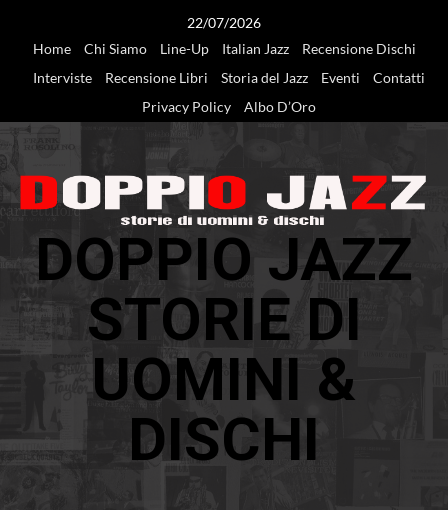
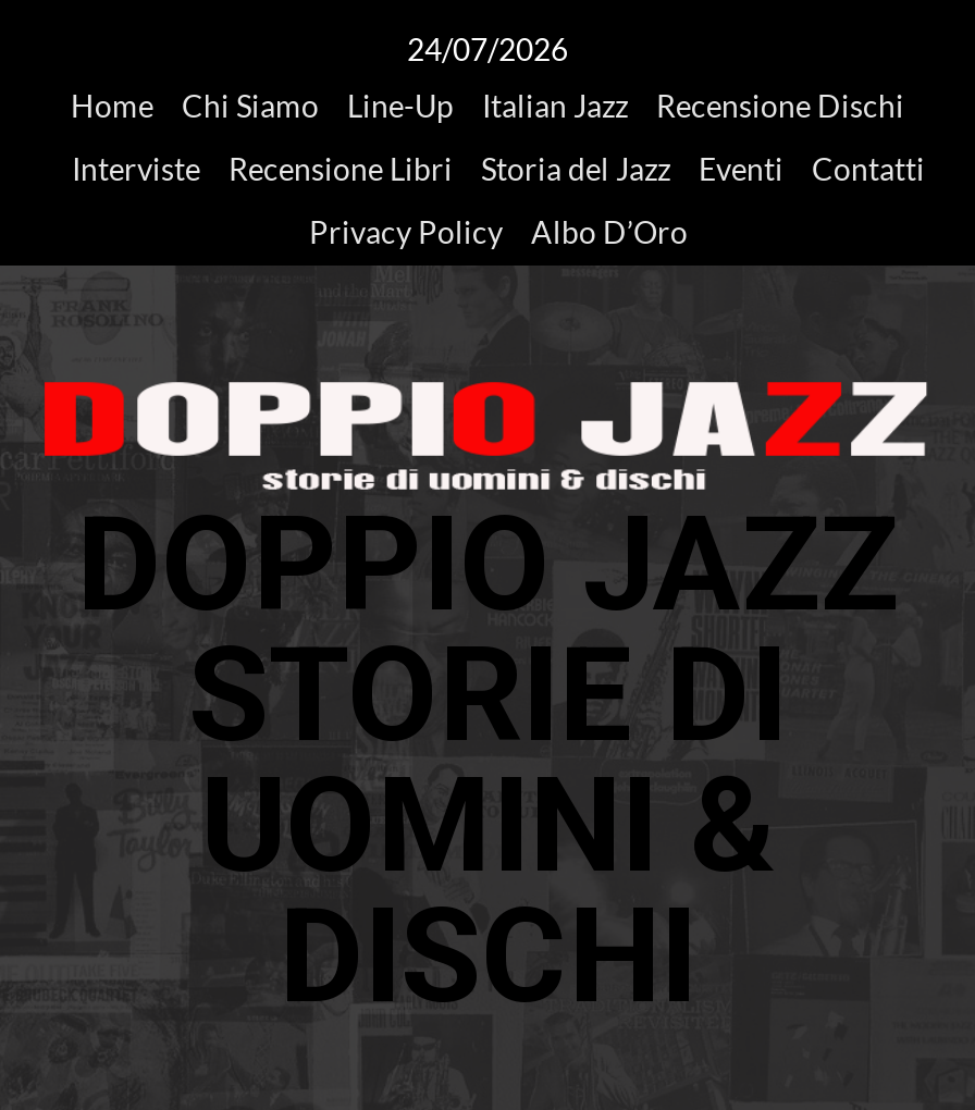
[187,14,261,31] 22/07/2026 -> [407,30,568,67] 24/07/2026

